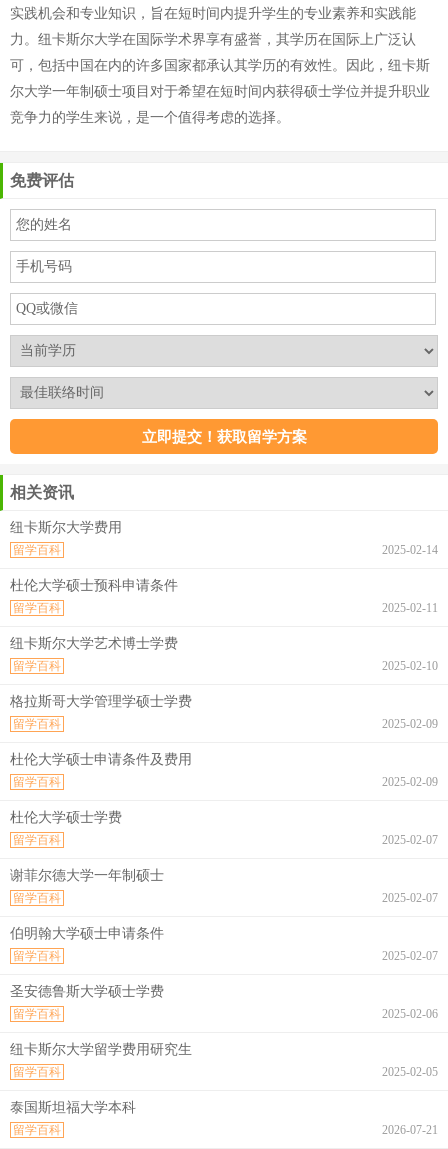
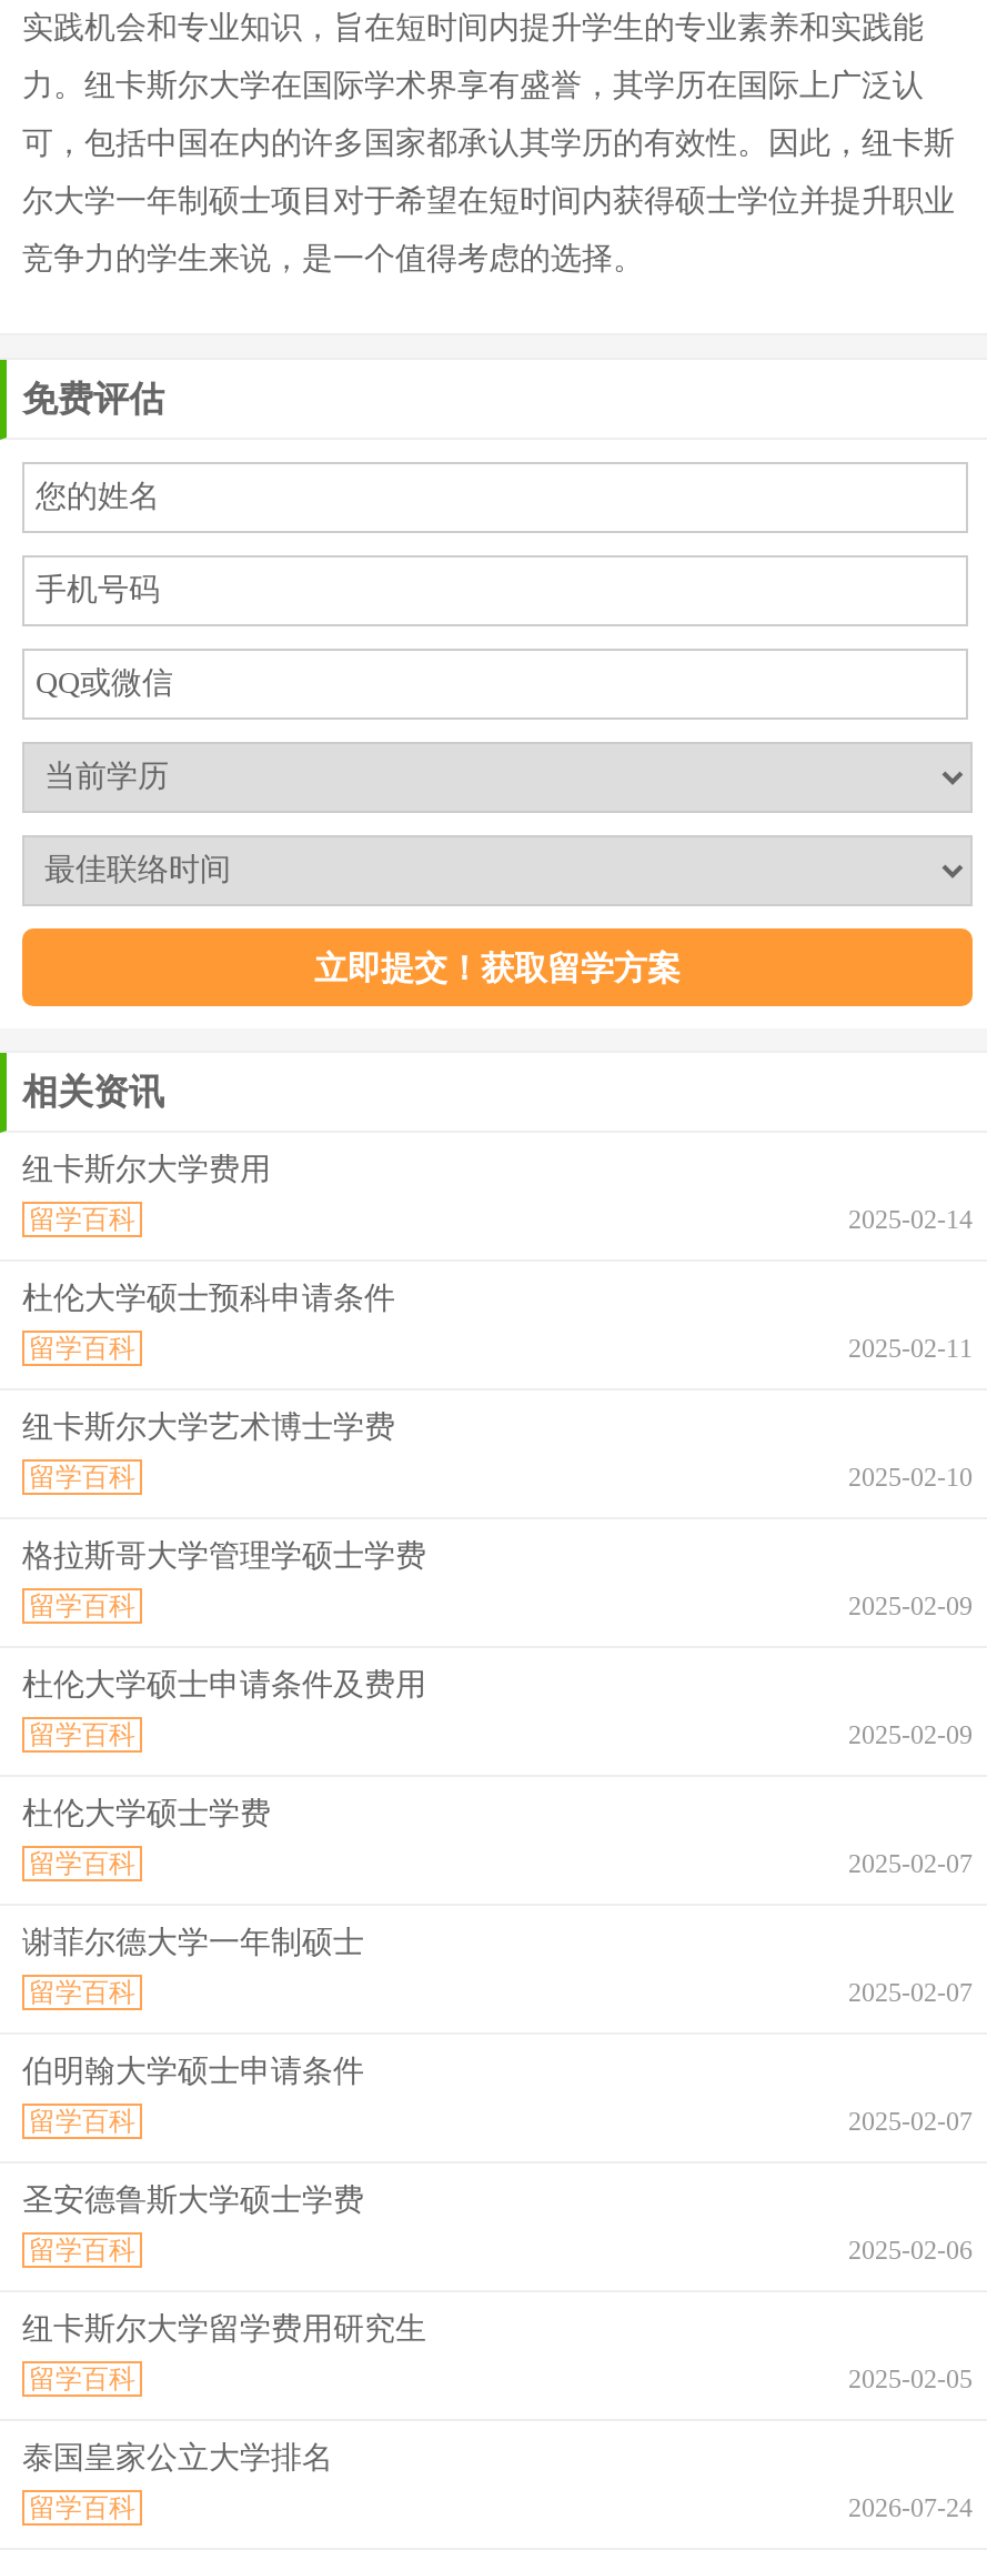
[10,1100,136,1115] 泰国斯坦福大学本科 -> [22,2441,333,2474] 泰国皇家公立大学排名
[382,1123,438,1137] 2026-07-21 -> [848,2492,973,2523] 2026-07-24

